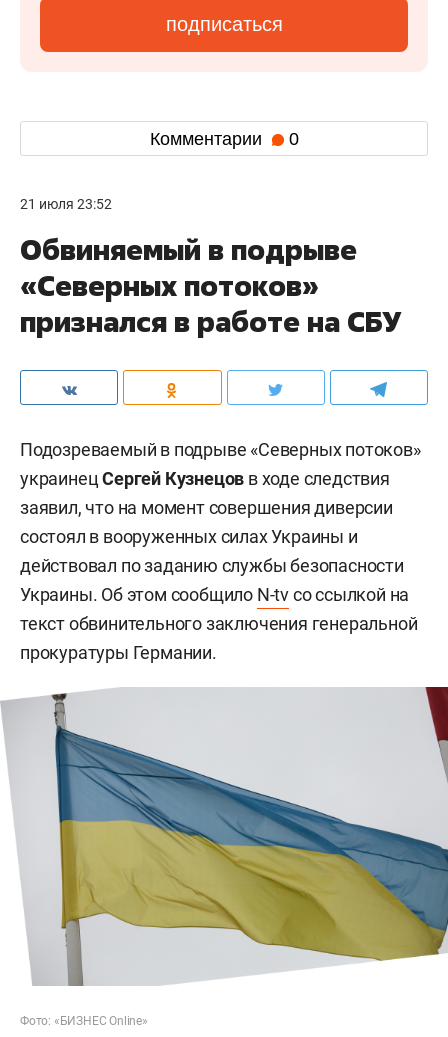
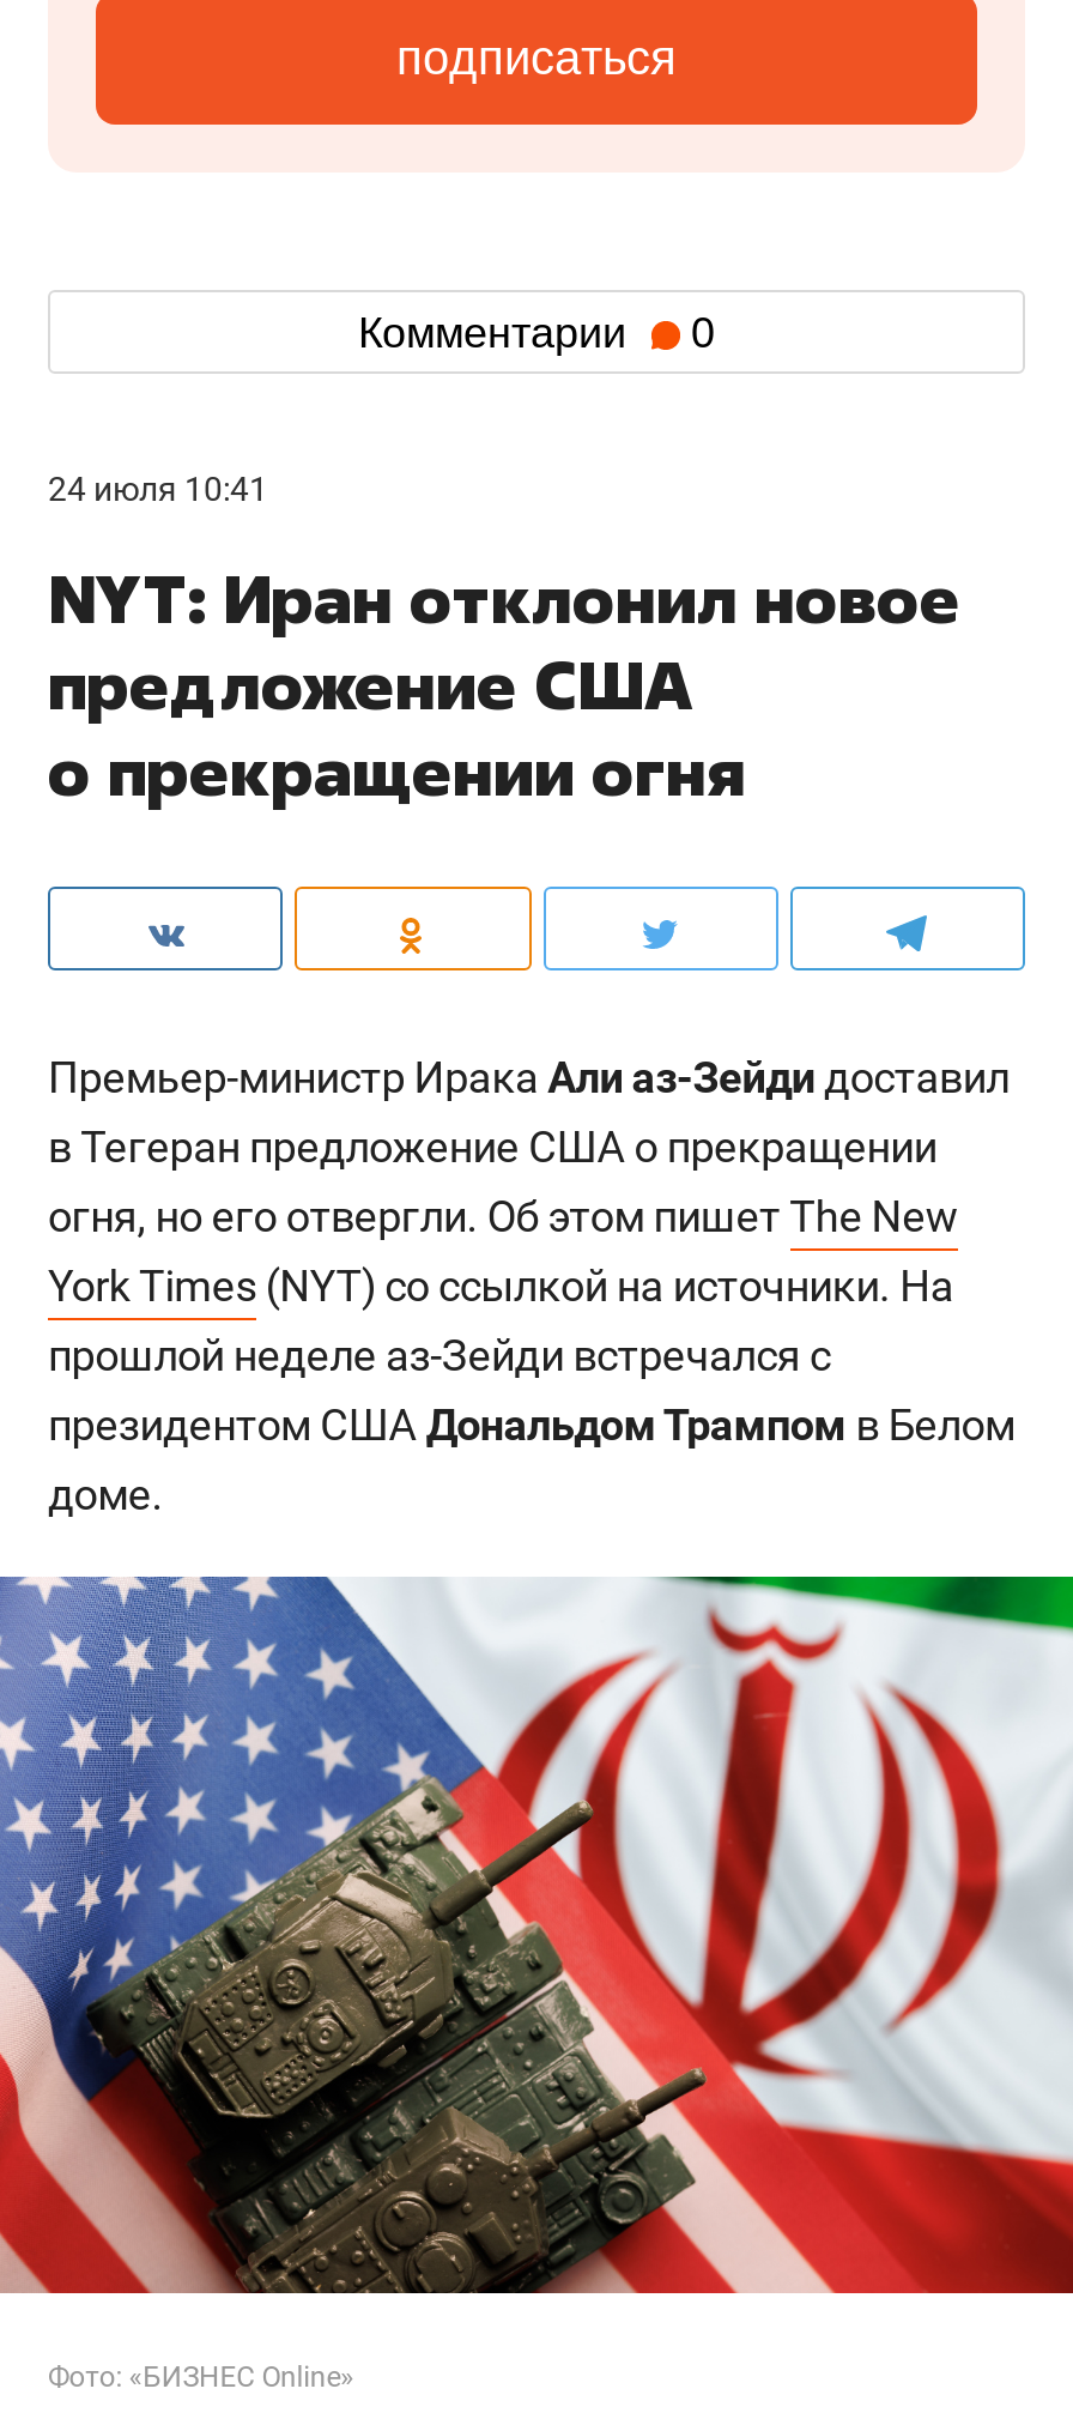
[20,196,112,212] 21 июля 23:52 -> [48,470,268,508] 24 июля 10:41
[20,231,401,340] Обвиняемый в подрыве | «Северных потоков» | признался в работе на СБУ -> [48,554,960,815] NYT: Иран отклонил новое | предложение США | о прекращении огня
[20,439,421,663] Подозреваемый в подрыве «Северных потоков» | украинец Сергей Кузнецов в ходе следствия | заявил, что на момент совершения диверсии | состоял в вооруженных силах Украины и | действовал по заданию службы безопасности | Украины. Об этом сообщило N-tv со ссылкой на | текст обвинительного заключения генеральной | прокуратуры Германии. -> [48,1052,1015,1519] Премьер-министр Ирака Али аз-Зейди доставил | в Тегеран предложение США о прекращении | огня, но его отвергли. Об этом пишет The New | York Times (NYT) со ссылкой на источники. На | прошлой неделе аз-Зейди встречался с | президентом США Дональдом Трампом в Белом | доме.
[3,686,445,986] [image] -> [7,1574,1066,2296] [image]

